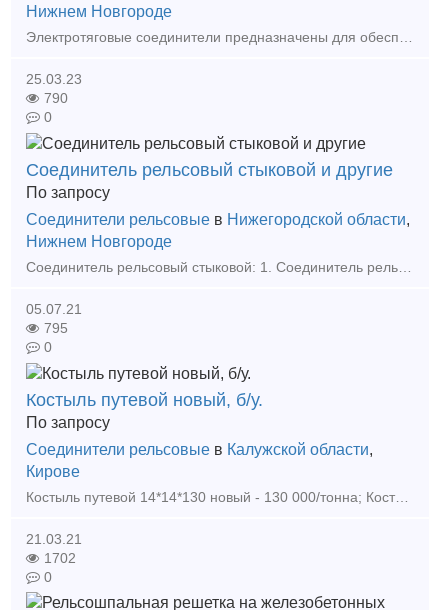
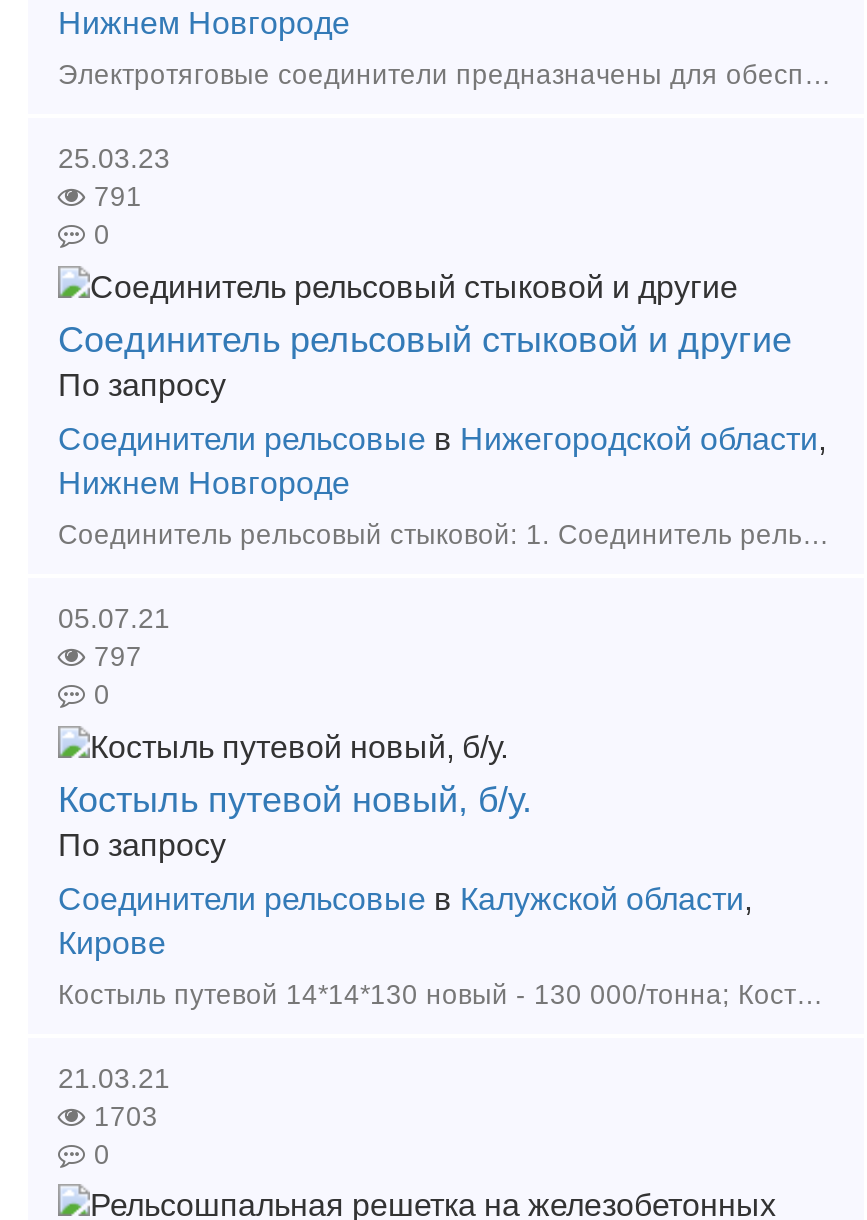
[40,91,68,106] 790 -> [86,183,142,213] 791
[40,321,68,336] 795 -> [86,642,142,672] 797
[40,551,76,566] 1702 -> [86,1102,158,1132] 1703

